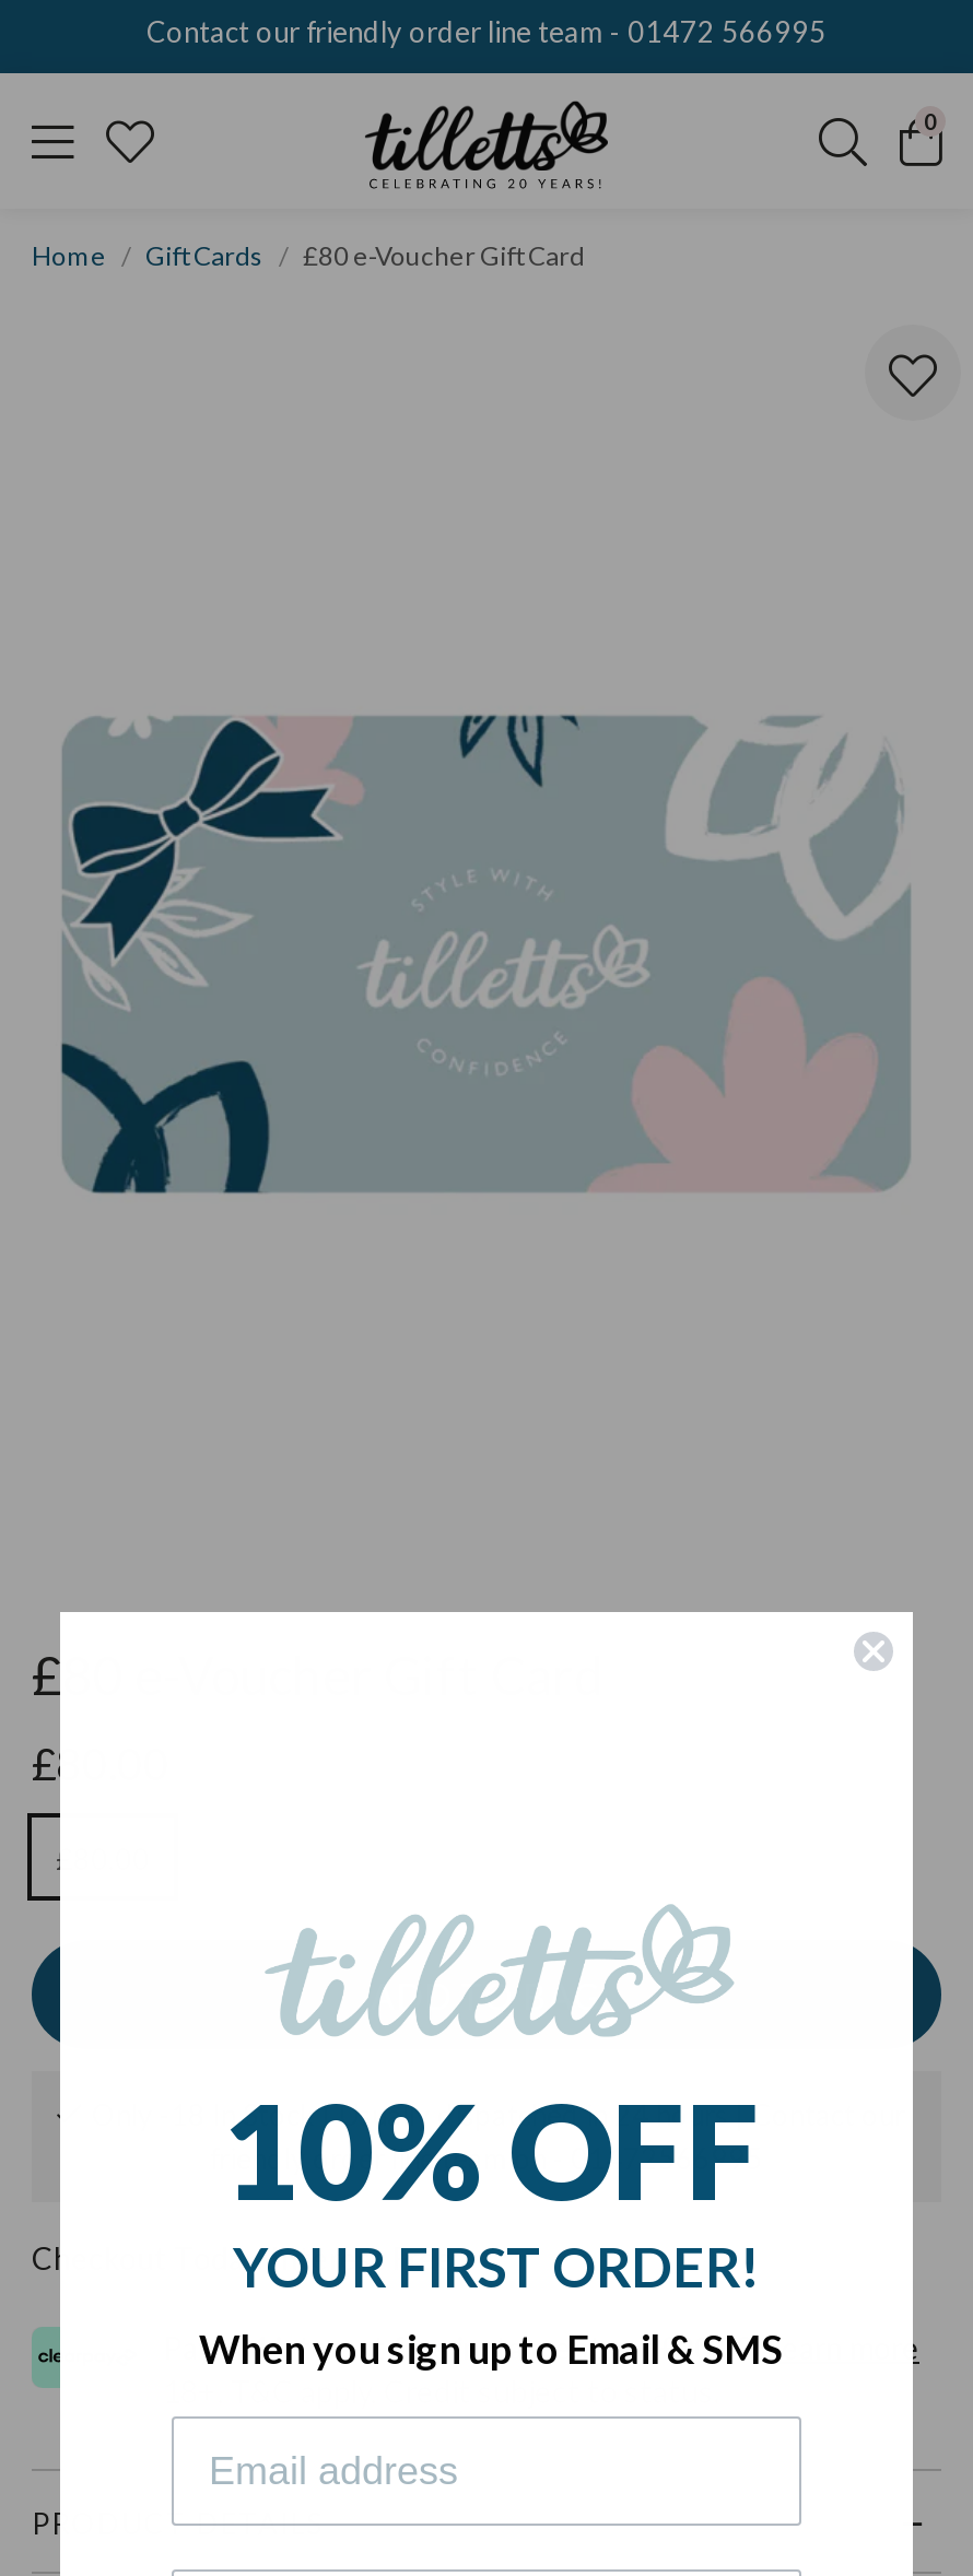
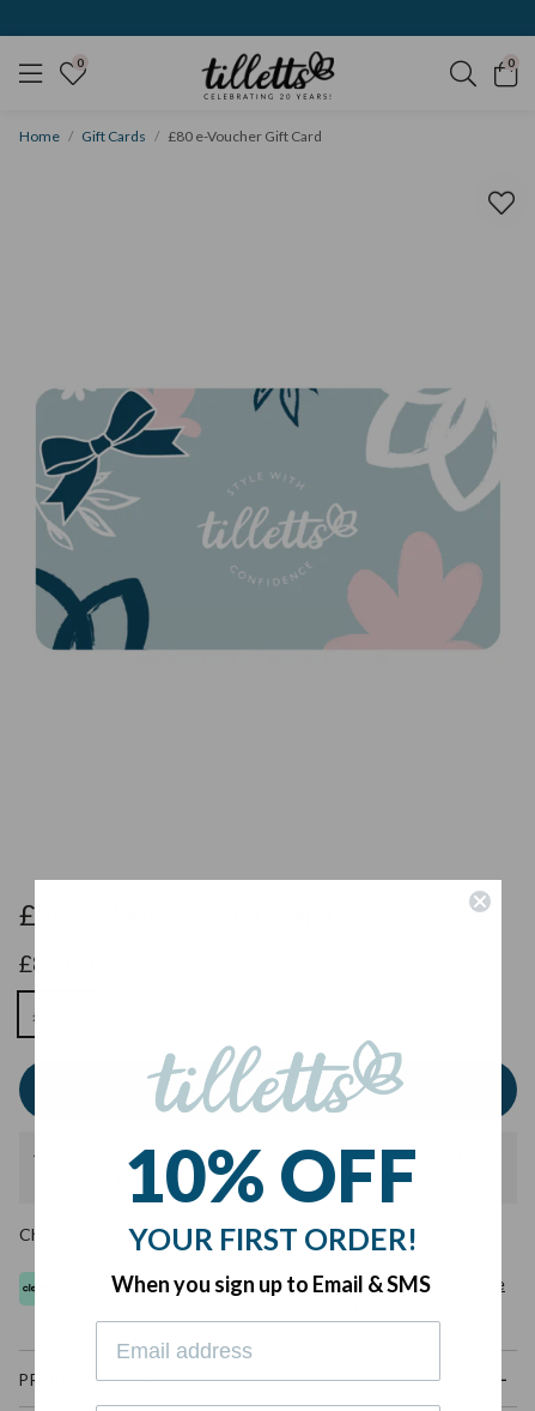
[146,14,827,49] Contact our friendly order line team - 01472 566995 -> none

